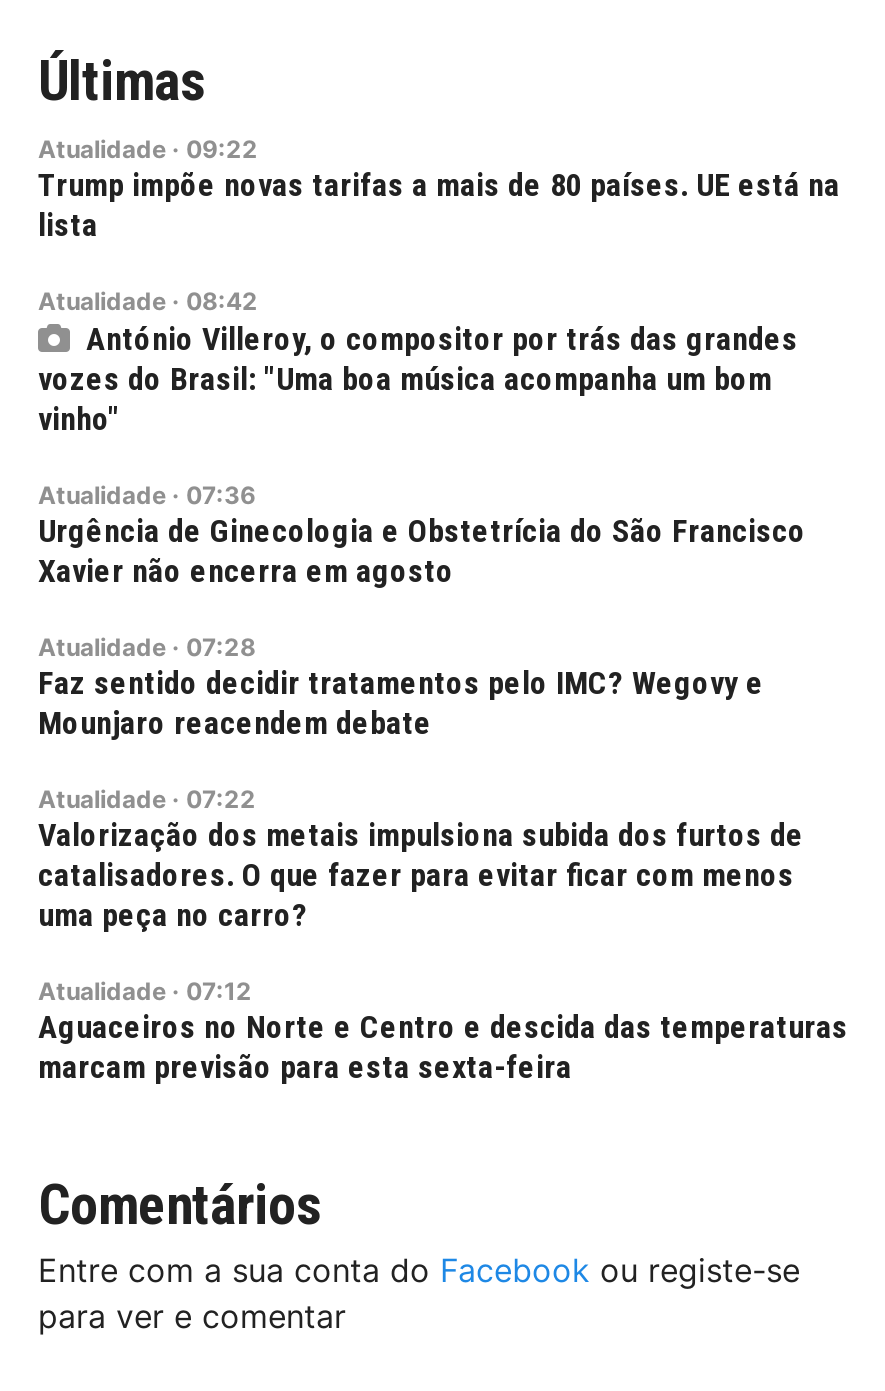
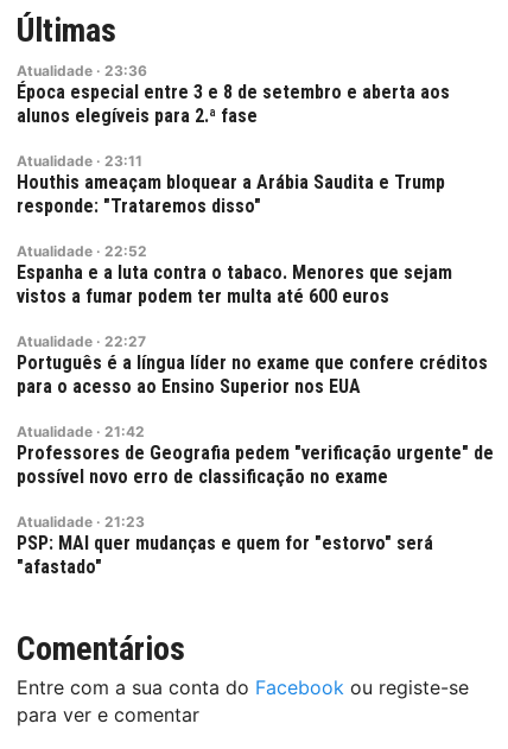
[38,135,840,245] Atualidade · 09:22 | Trump impõe novas tarifas a mais de 80 países. UE está na | lista -> [17,62,450,127] Atualidade · 23:36 | Época especial entre 3 e 8 de setembro e aberta aos | alunos elegíveis para 2.ª fase
[38,287,798,439] Atualidade · 08:42 | António Villeroy, o compositor por trás das grandes | vozes do Brasil: "Uma boa música acompanha um bom | vinho" -> [17,152,445,218] Atualidade · 23:11 | Houthis ameaçam bloquear a Arábia Saudita e Trump | responde: "Trataremos disso"
[38,481,806,591] Atualidade · 07:36 | Urgência de Ginecologia e Obstetrícia do São Francisco | Xavier não encerra em agosto -> [17,243,452,308] Atualidade · 22:52 | Espanha e a luta contra o tabaco. Menores que sejam | vistos a fumar podem ter multa até 600 euros
[38,633,764,743] Atualidade · 07:28 | Faz sentido decidir tratamentos pelo IMC? Wegovy e | Mounjaro reacendem debate -> [17,333,488,398] Atualidade · 22:27 | Português é a língua líder no exame que confere créditos | para o acesso ao Ensino Superior nos EUA
[38,785,804,935] Atualidade · 07:22 | Valorização dos metais impulsiona subida dos furtos de | catalisadores. O que fazer para evitar ficar com menos | uma peça no carro? -> [17,423,494,488] Atualidade · 21:42 | Professores de Geografia pedem "verificação urgente" de | possível novo erro de classificação no exame
[38,977,848,1087] Atualidade · 07:12 | Aguaceiros no Norte e Centro e descida das temperaturas | marcam previsão para esta sexta-feira -> [17,513,433,578] Atualidade · 21:23 | PSP: MAI quer mudanças e quem for "estorvo" será | "afastado"

